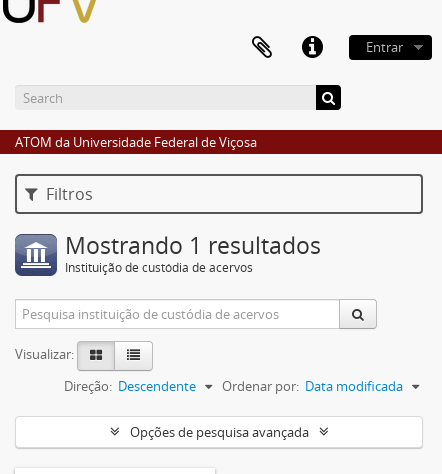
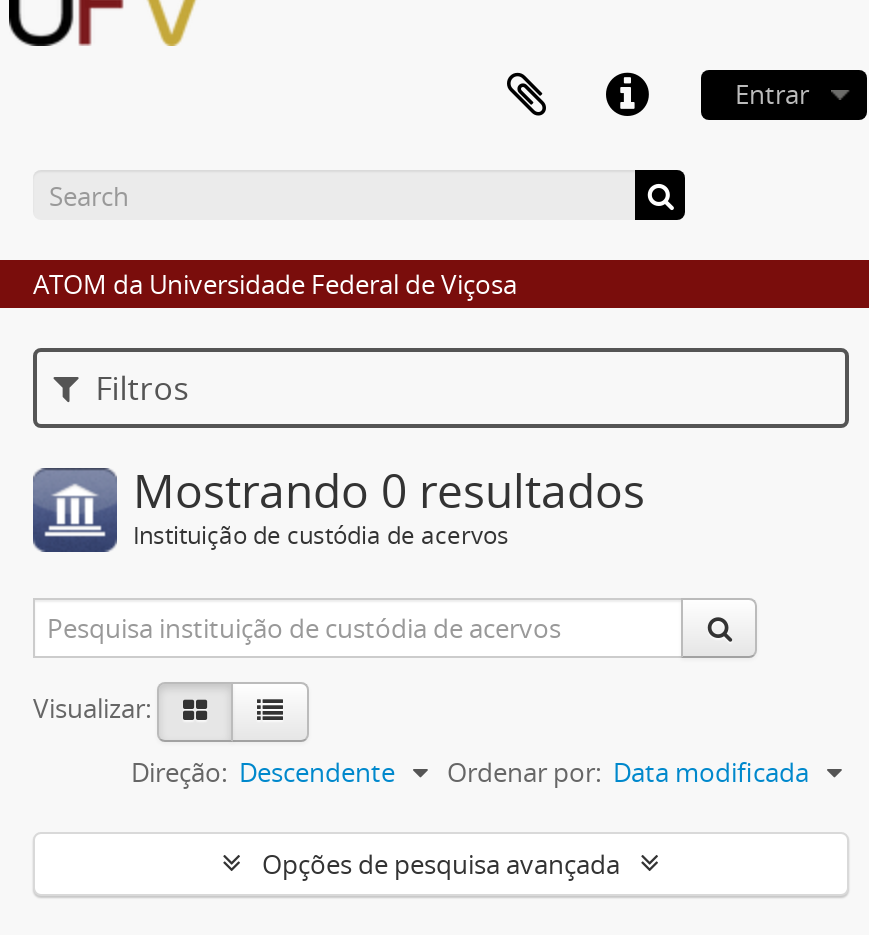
[65,230,321,261] Mostrando 1 resultados -> [133,460,645,522] Mostrando 0 resultados

